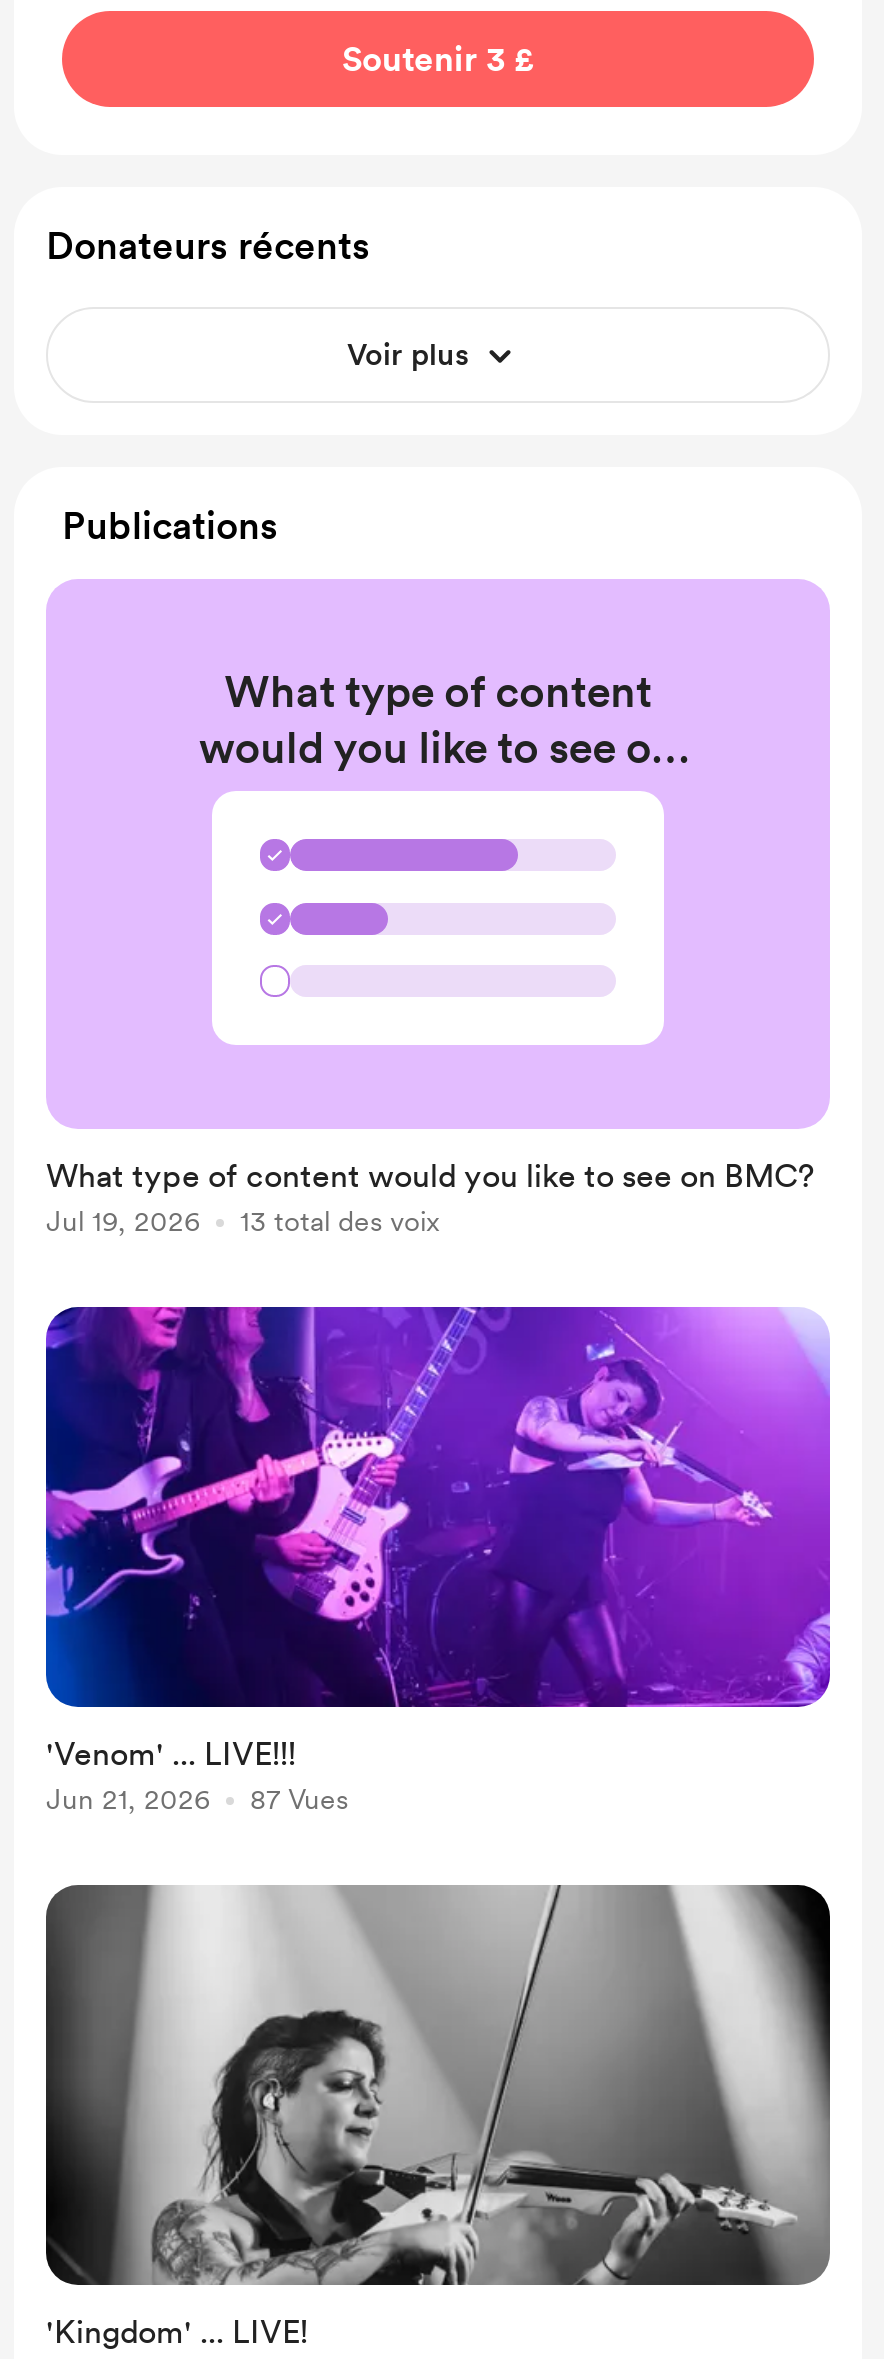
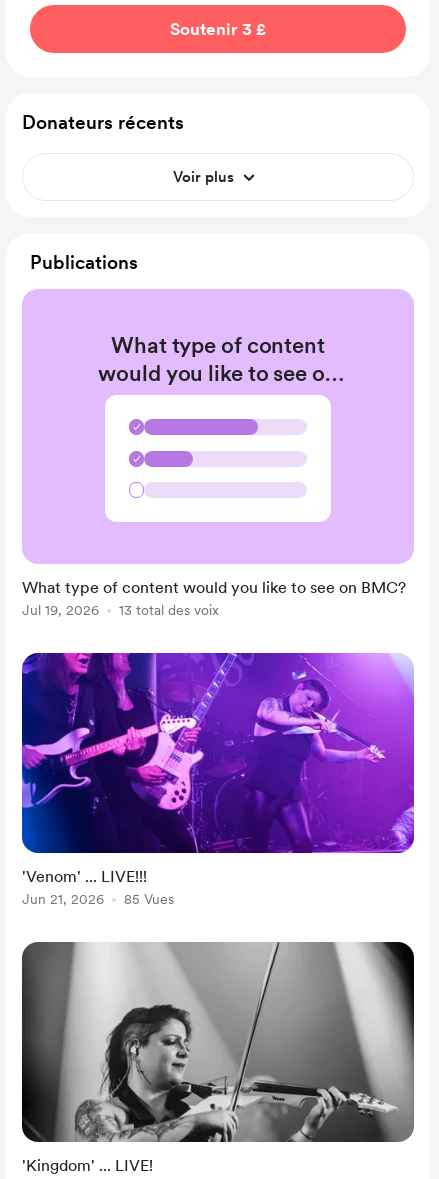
[46,1783,348,1815] Jun 21, 2026 87 Vues -> [22,891,174,907] Jun 21, 2026 85 Vues

